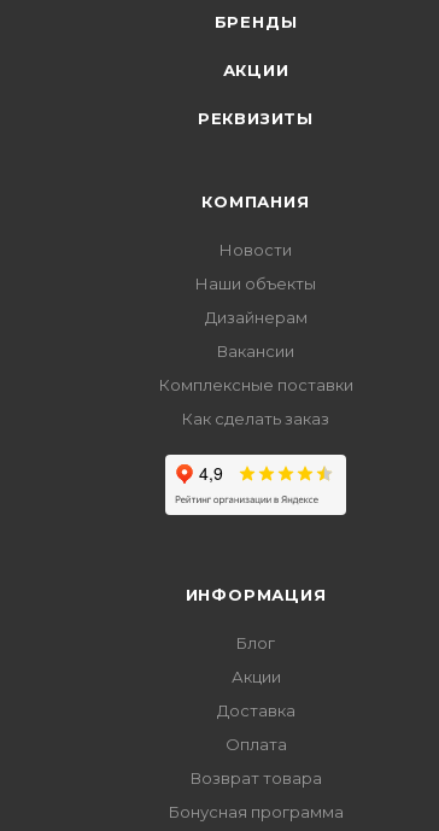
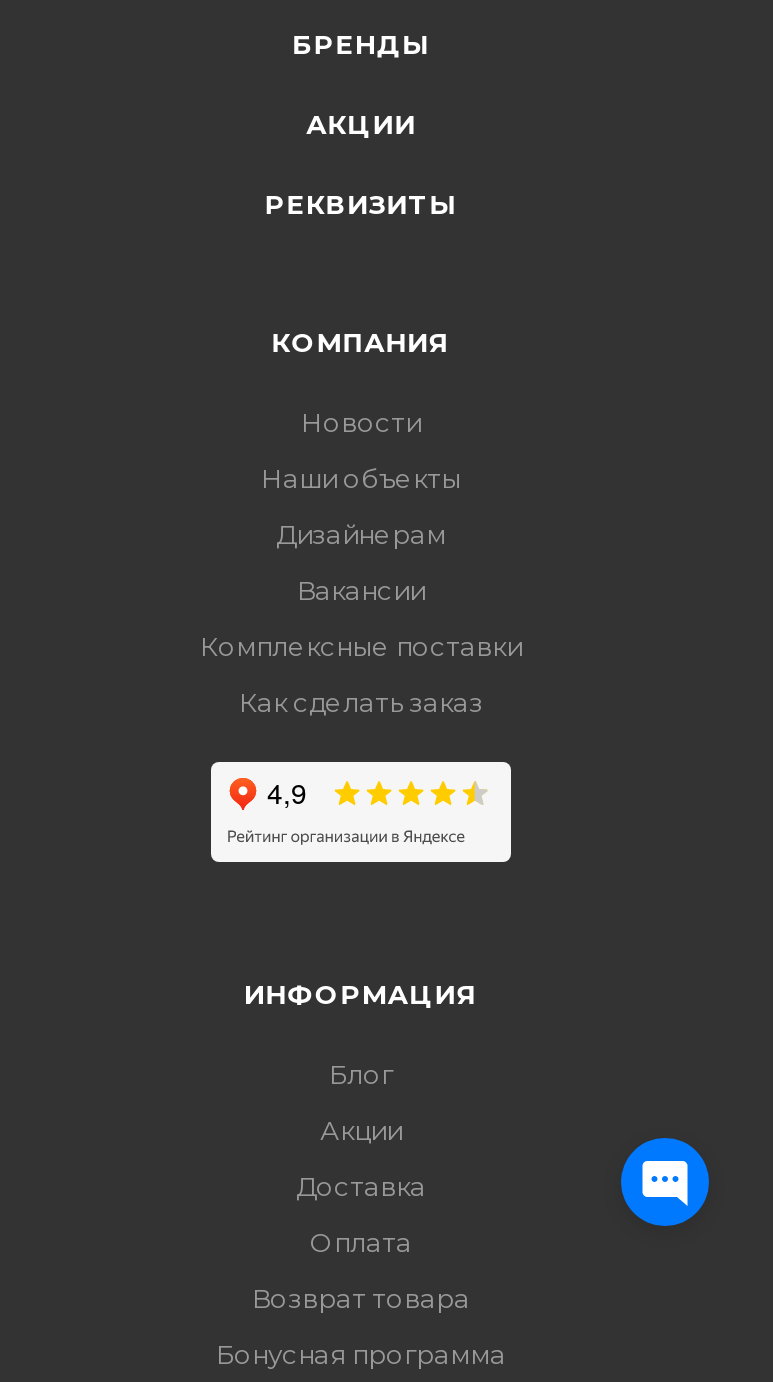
none -> [619,1136,711,1228] [image]

